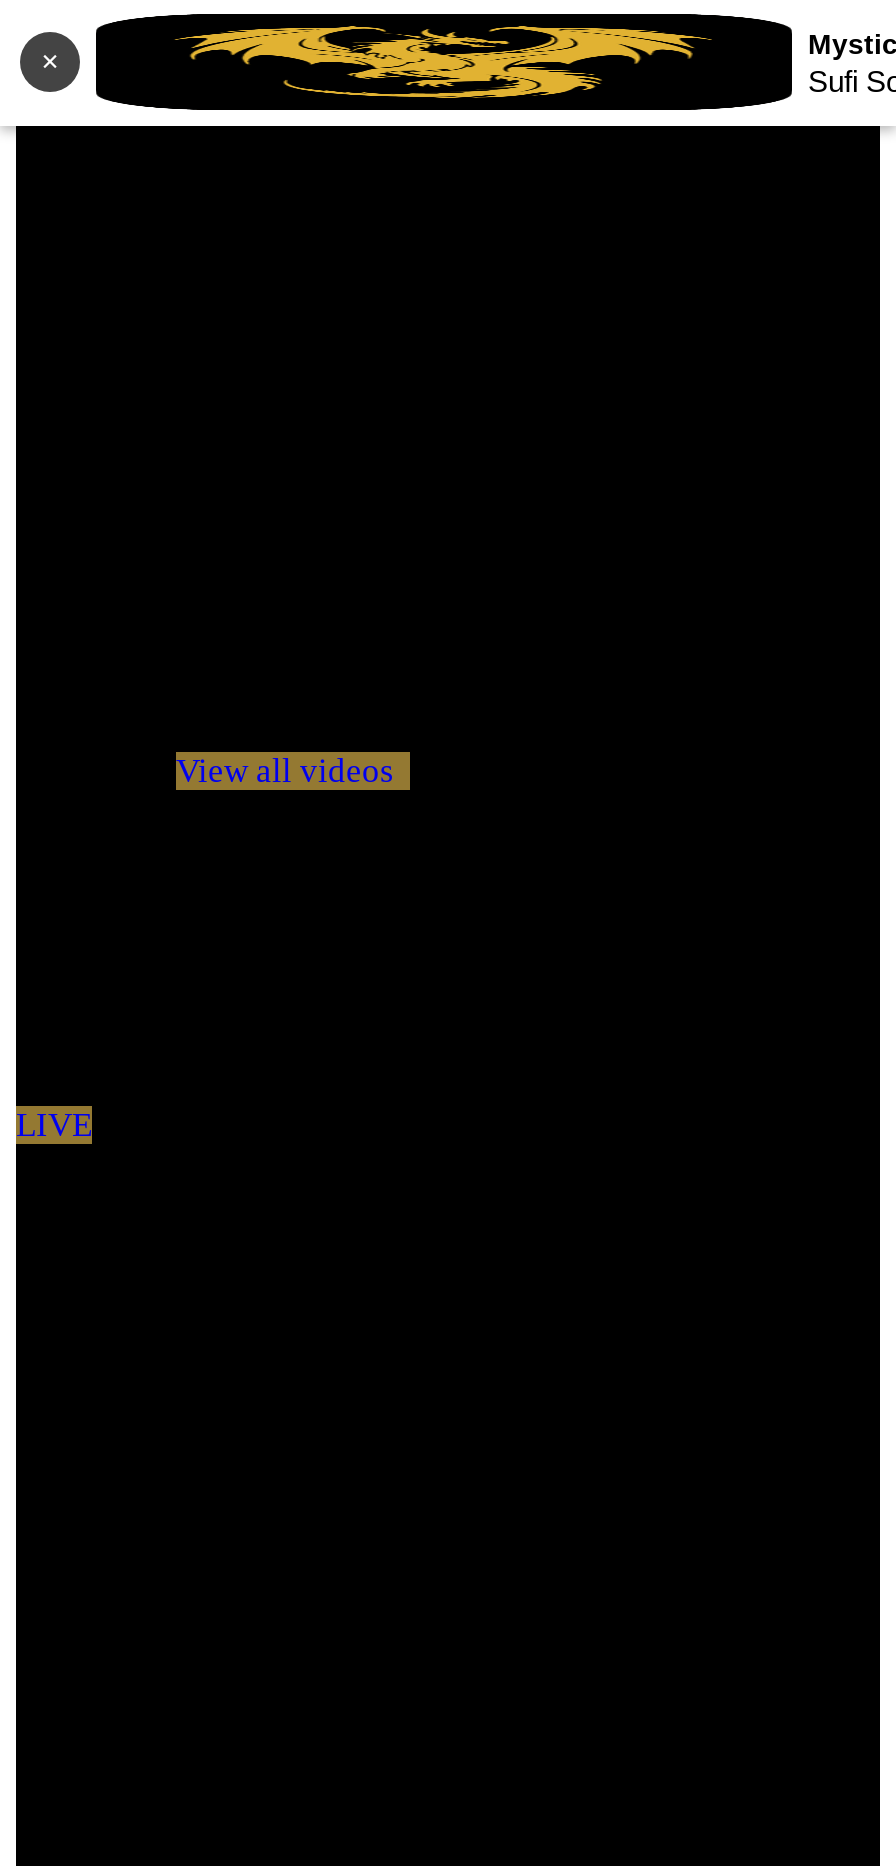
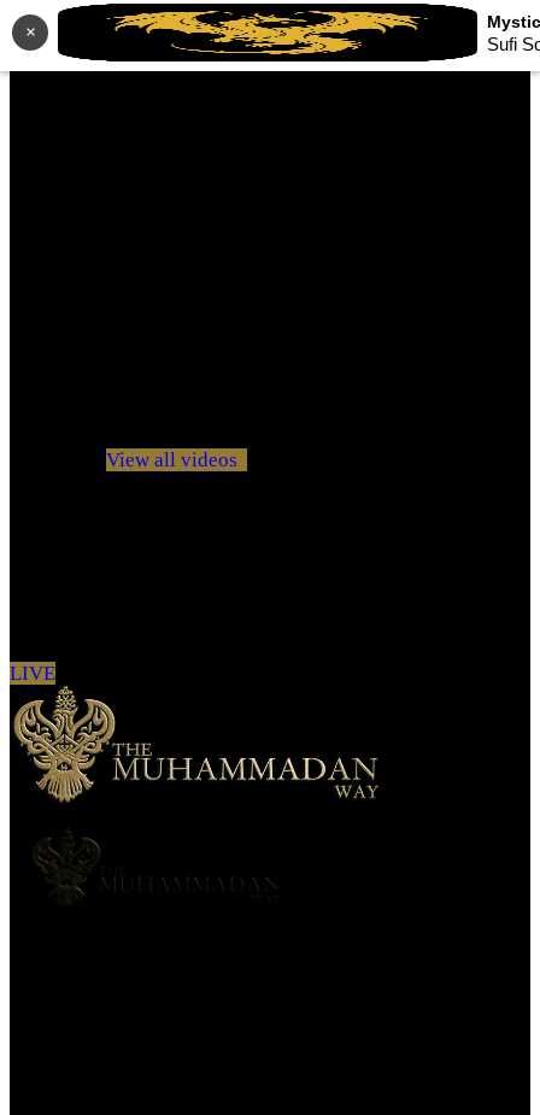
none -> [13,686,378,803] [image]

